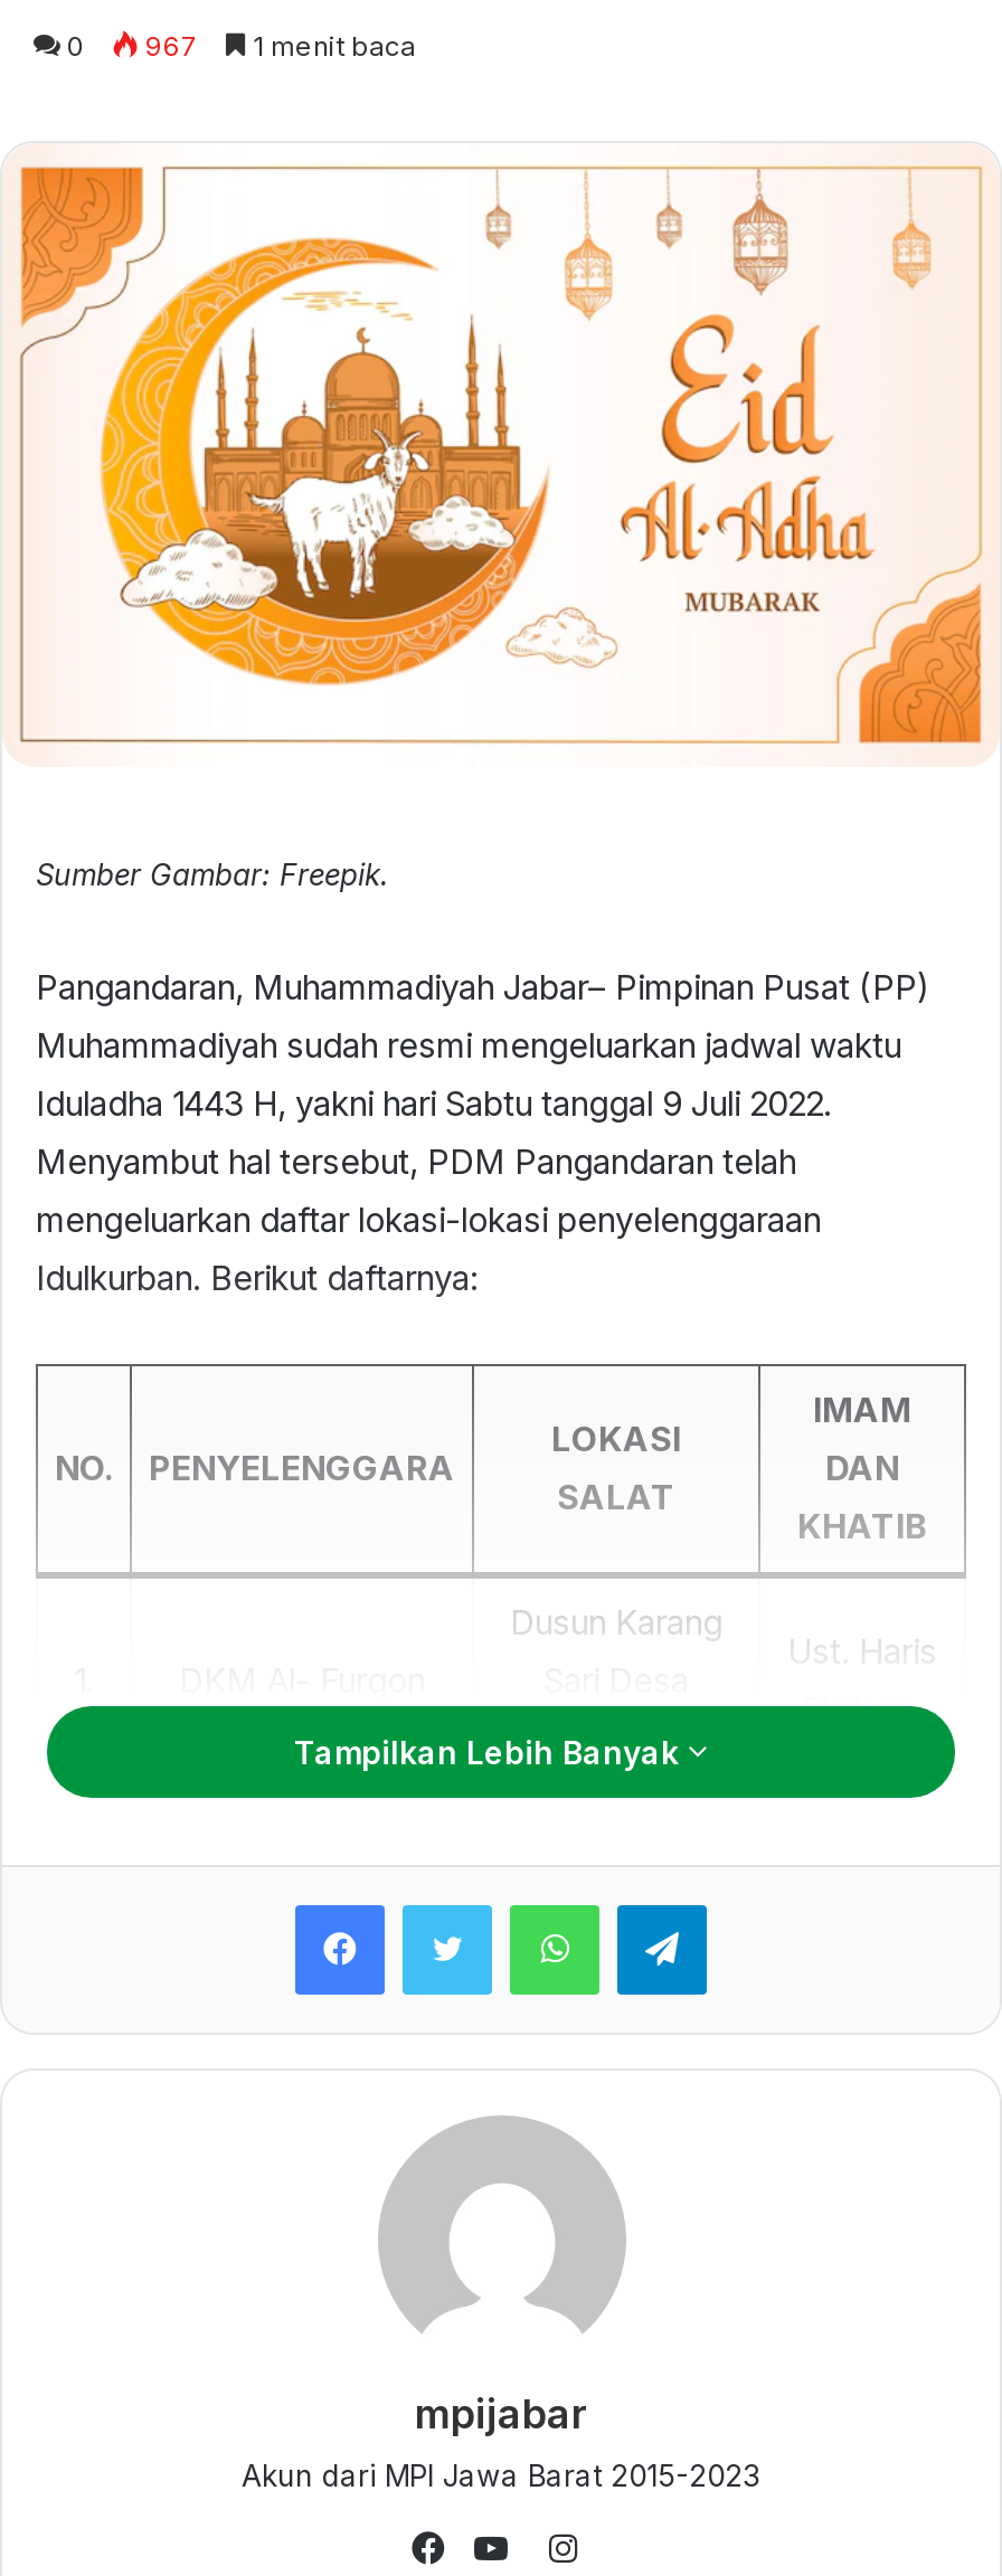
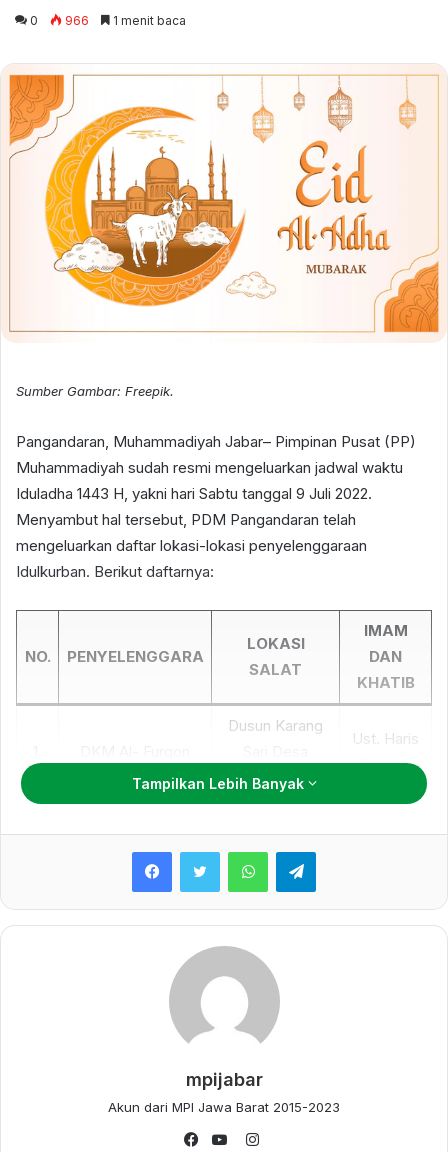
[67,30,416,64] 0 967 1 menit baca -> [30,13,186,28] 0 966 1 menit baca

